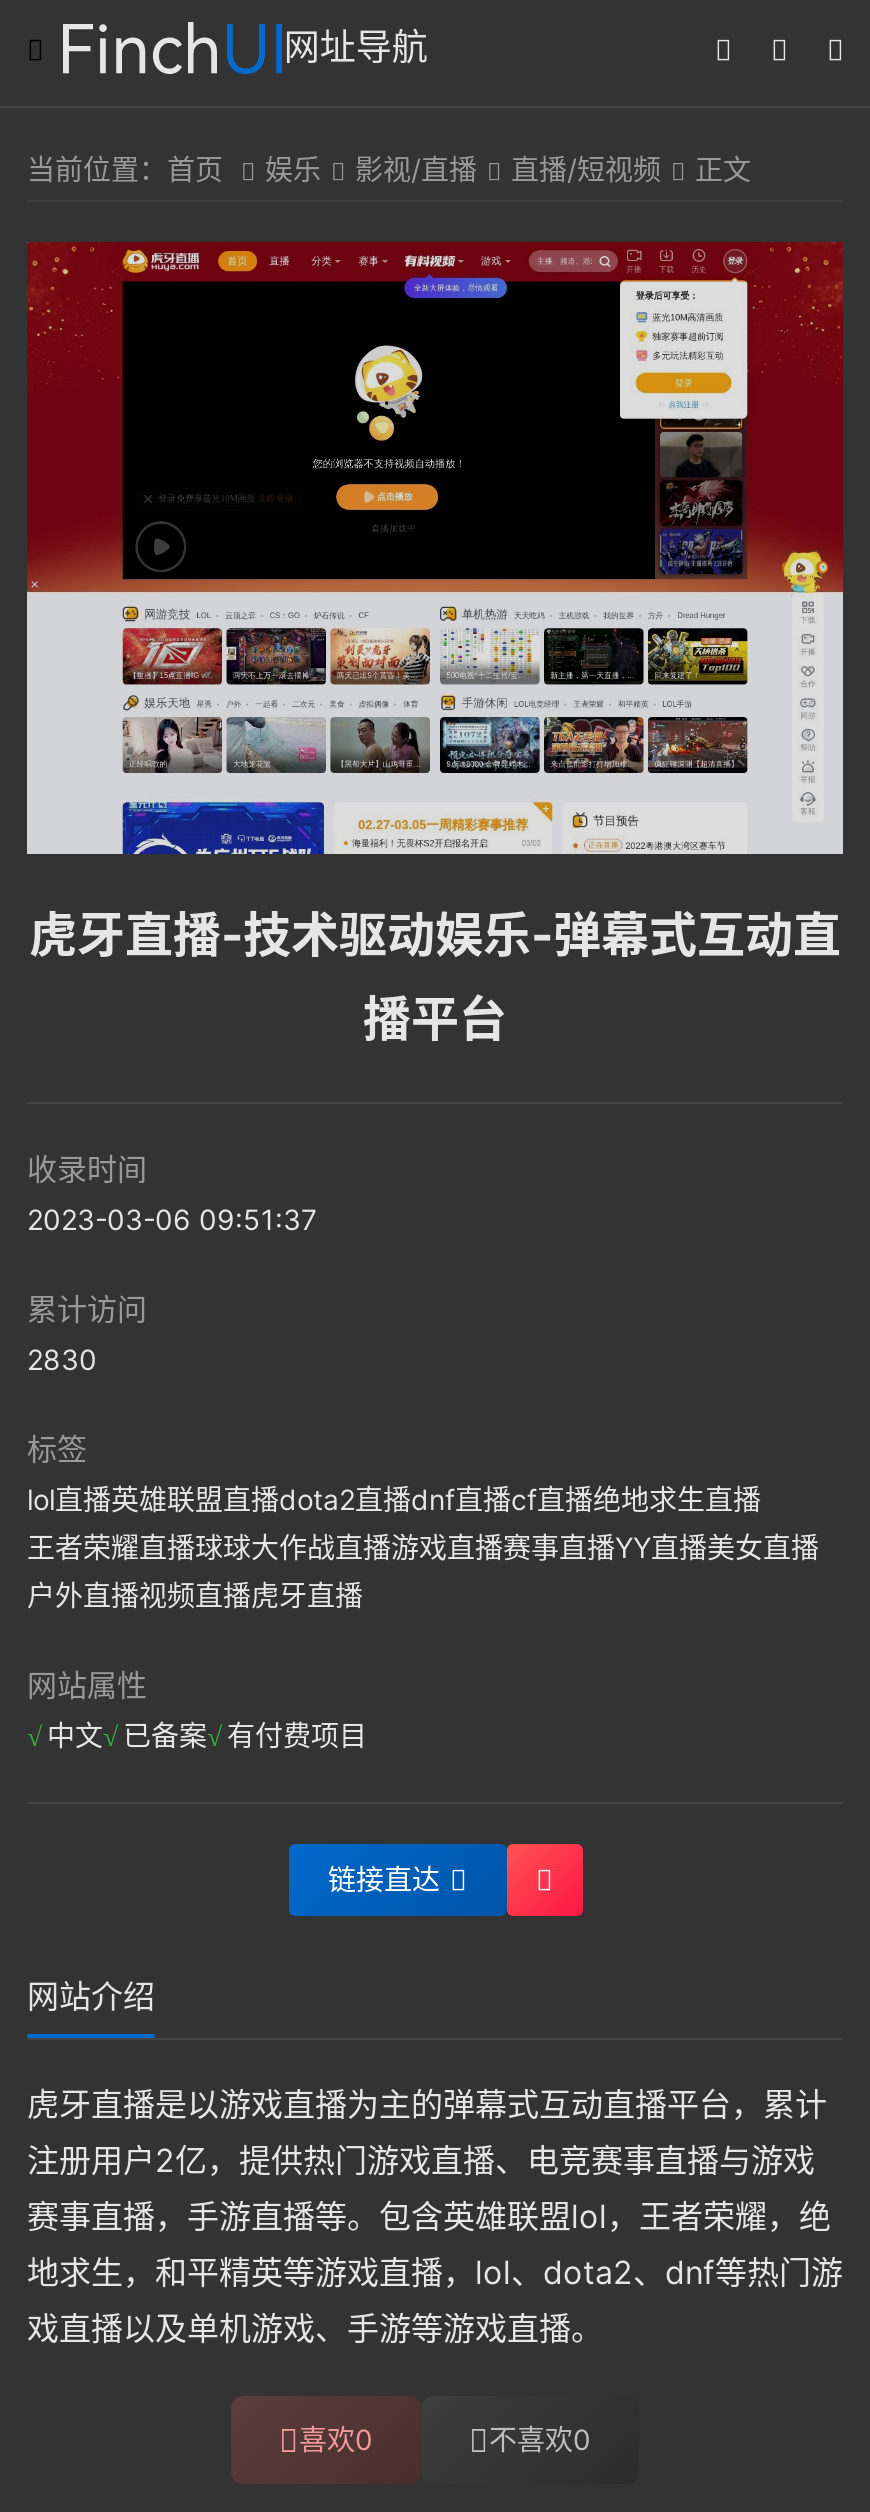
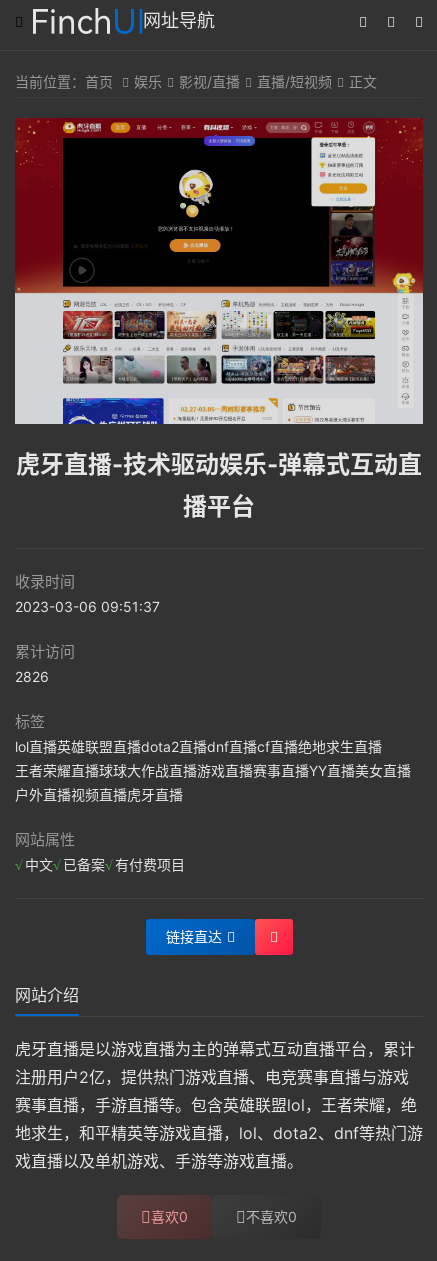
[27,1342,97,1376] 2830 -> [15,668,49,685] 2826

